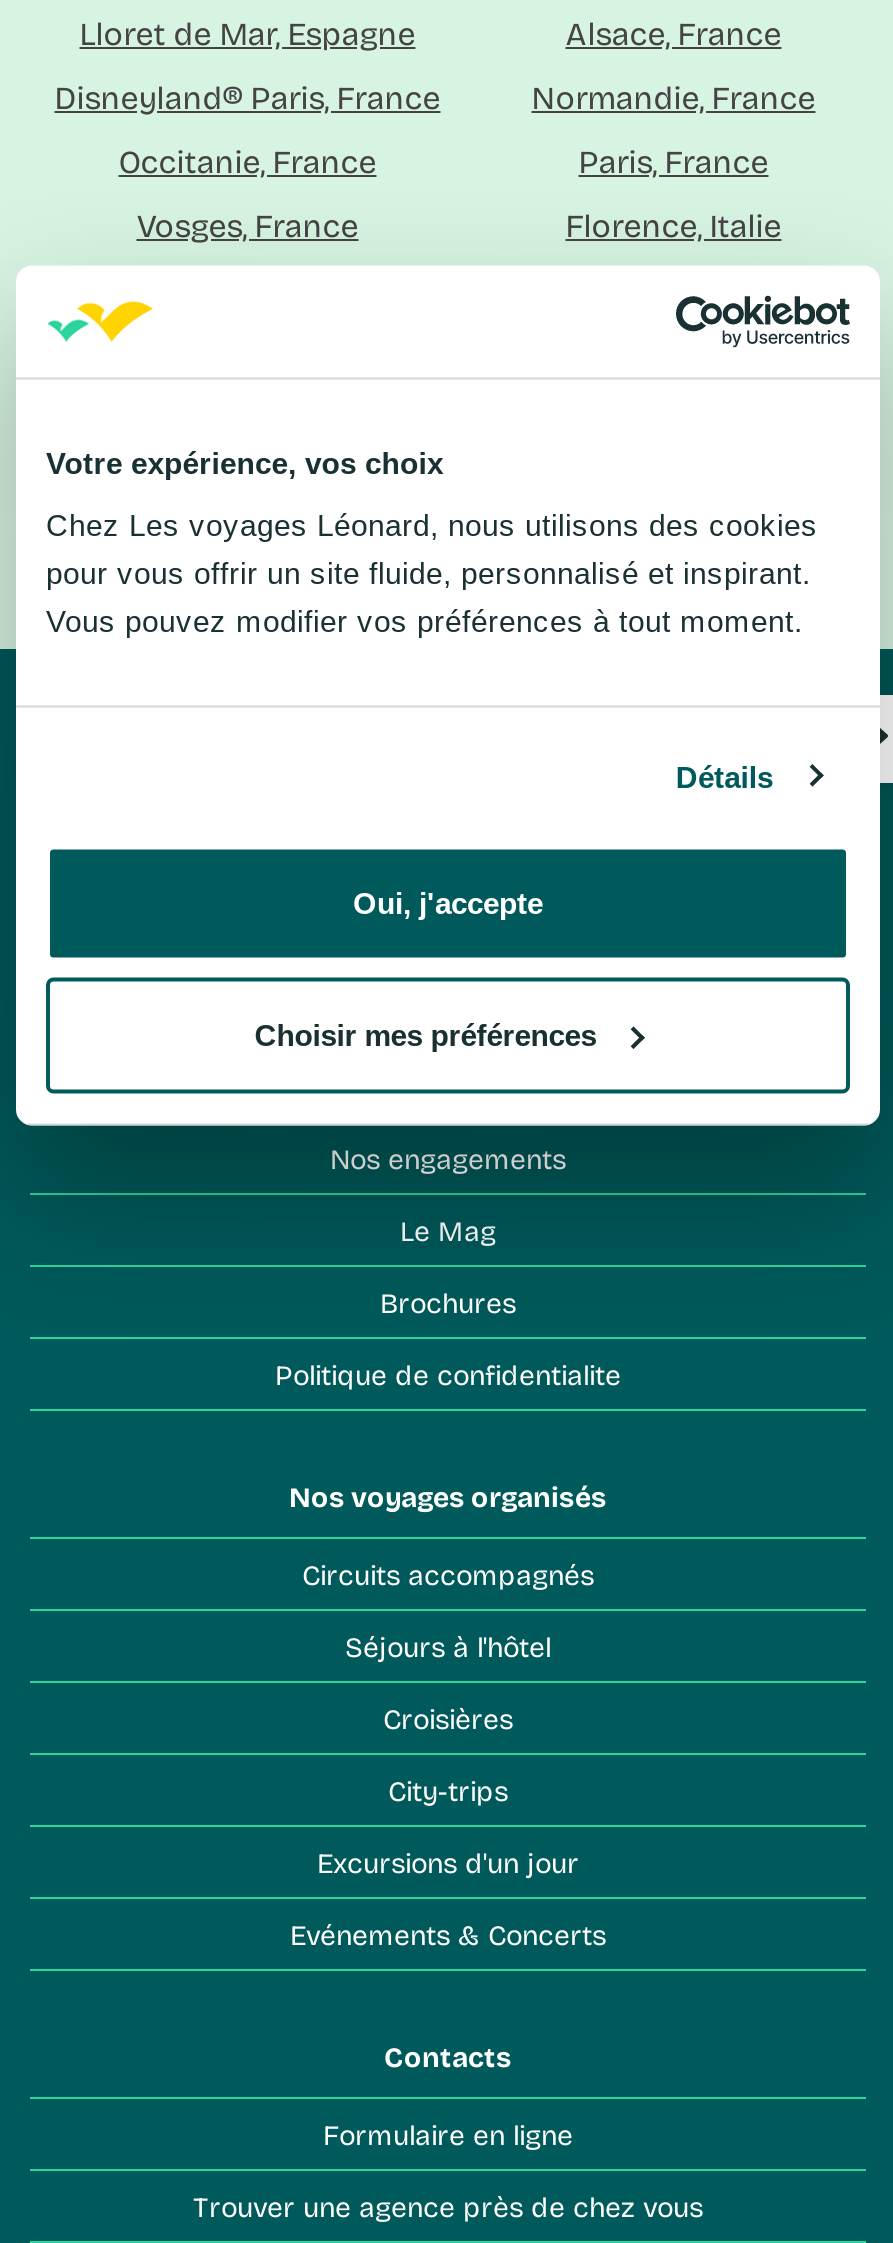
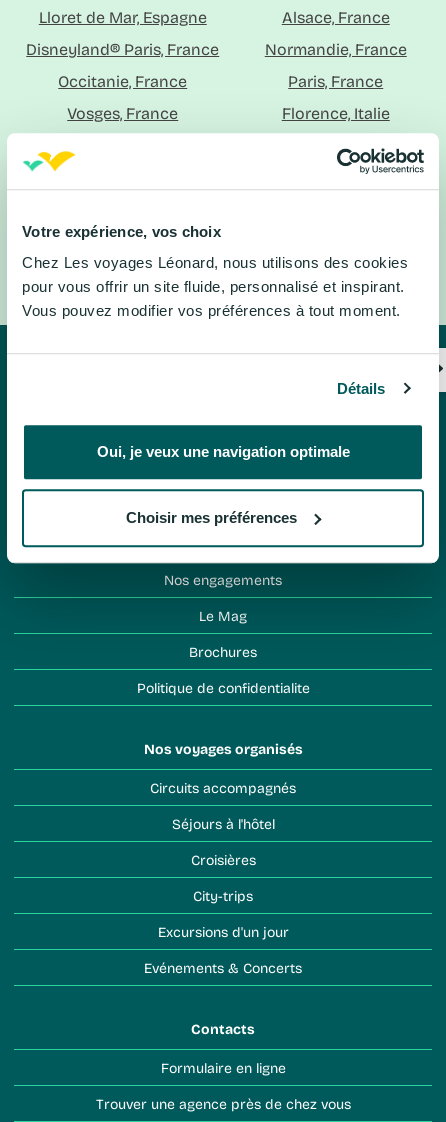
[377,885,543,919] Oui, j'accepte -> [108,443,349,460] Oui, je veux une navigation optimale

